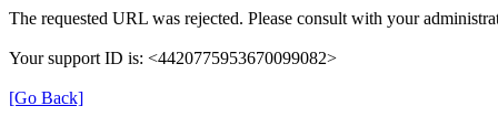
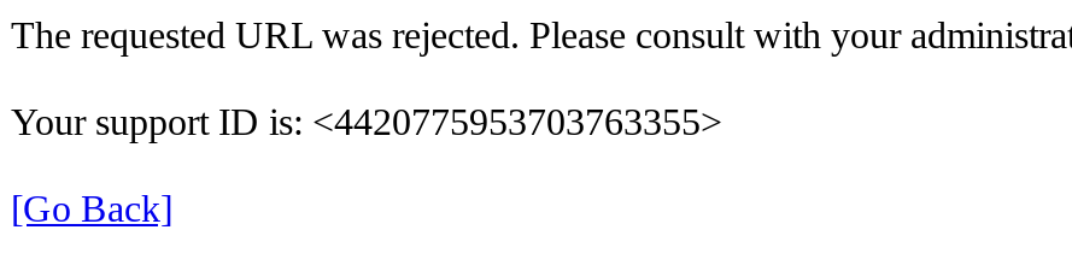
[9,49,337,67] Your support ID is: <4420775953670099082> -> [11,101,722,142] Your support ID is: <4420775953703763355>

